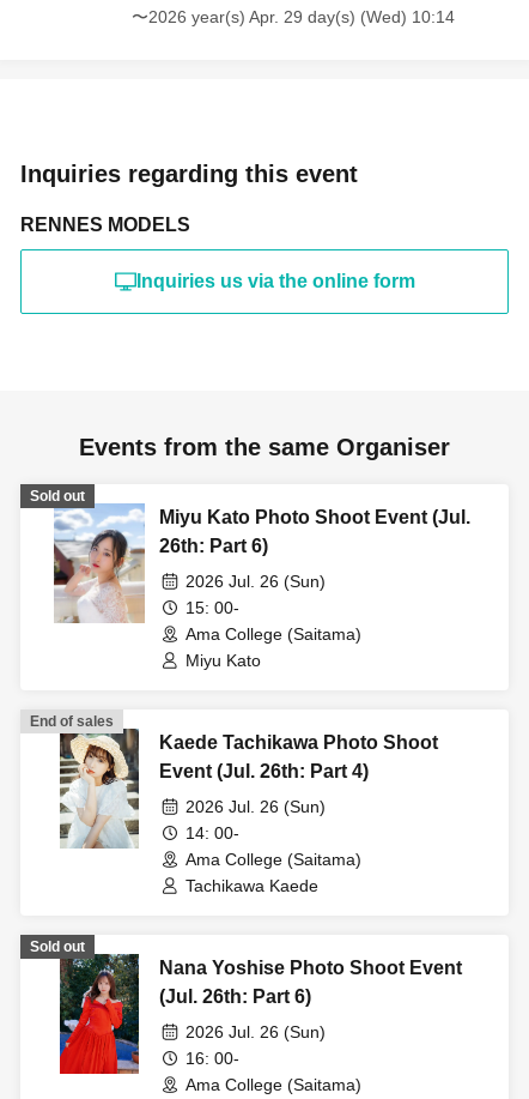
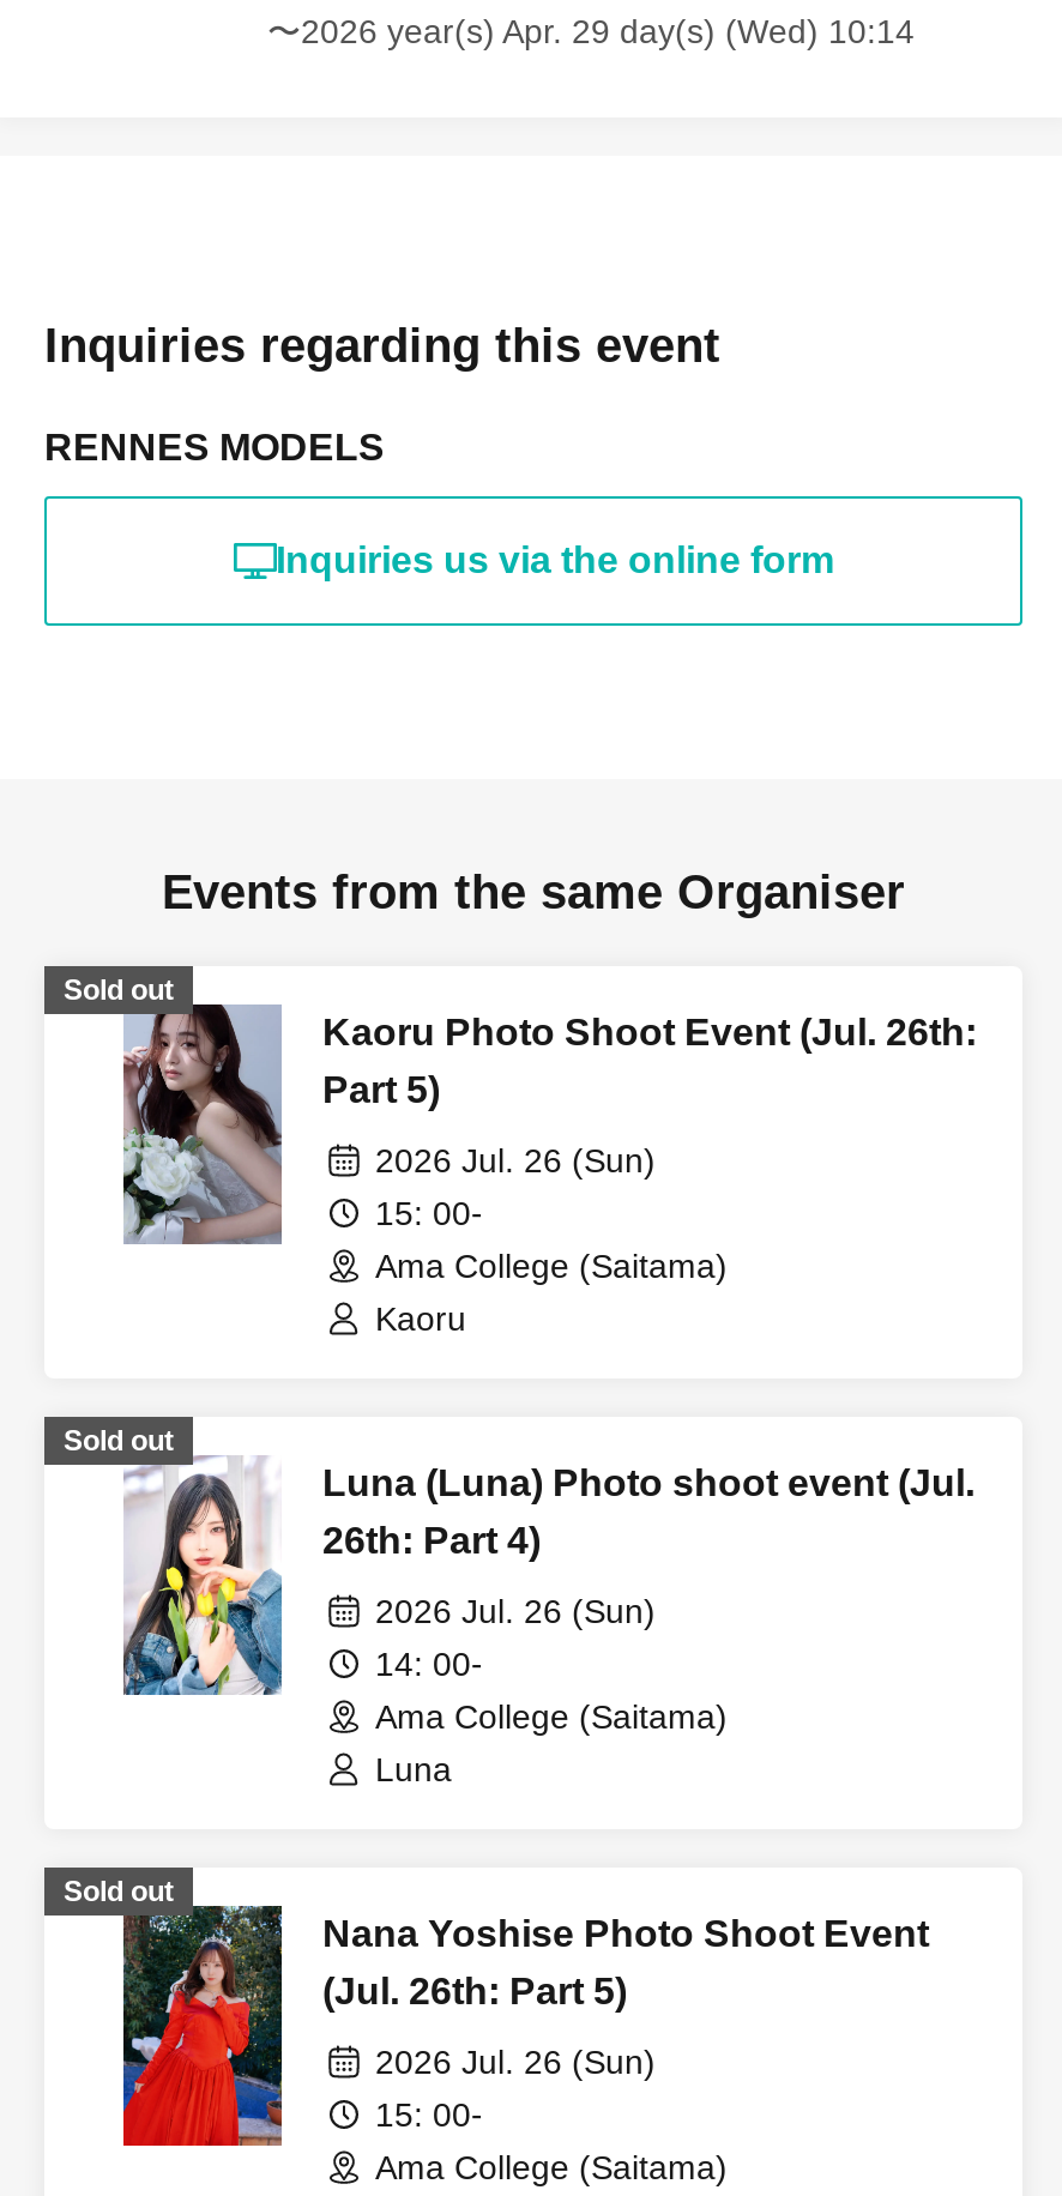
[53,502,470,624] [image] | Miyu Kato Photo Shoot Event (Jul. | 26th: Part 6) -> [111,1002,977,1247] [image] | Kaoru Photo Shoot Event (Jul. 26th: | Part 5)
[186,651,261,670] Miyu Kato -> [375,1299,466,1338] Kaoru
[30,713,438,850] [image] | End of sales | Kaede Tachikawa Photo Shoot | Event (Jul. 26th: Part 4) -> [64,1424,974,1697] [image] | Sold out | Luna (Luna) Photo shoot event (Jul. | 26th: Part 4)
[186,876,318,895] Tachikawa Kaede -> [375,1750,452,1788] Luna
[159,986,311,1007] (Jul. 26th: Part 6) -> [322,1971,627,2011] (Jul. 26th: Part 5)
[186,1049,239,1068] 16: 00- -> [375,2095,483,2134] 15: 00-

